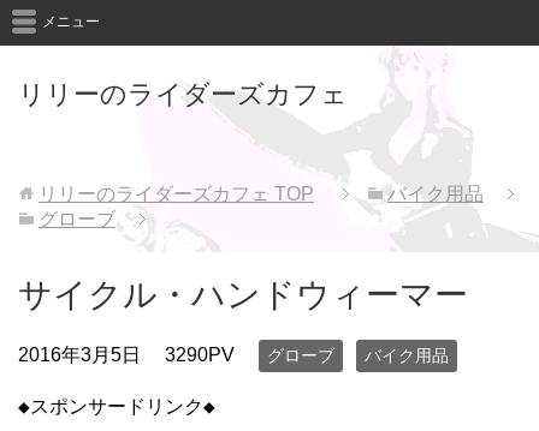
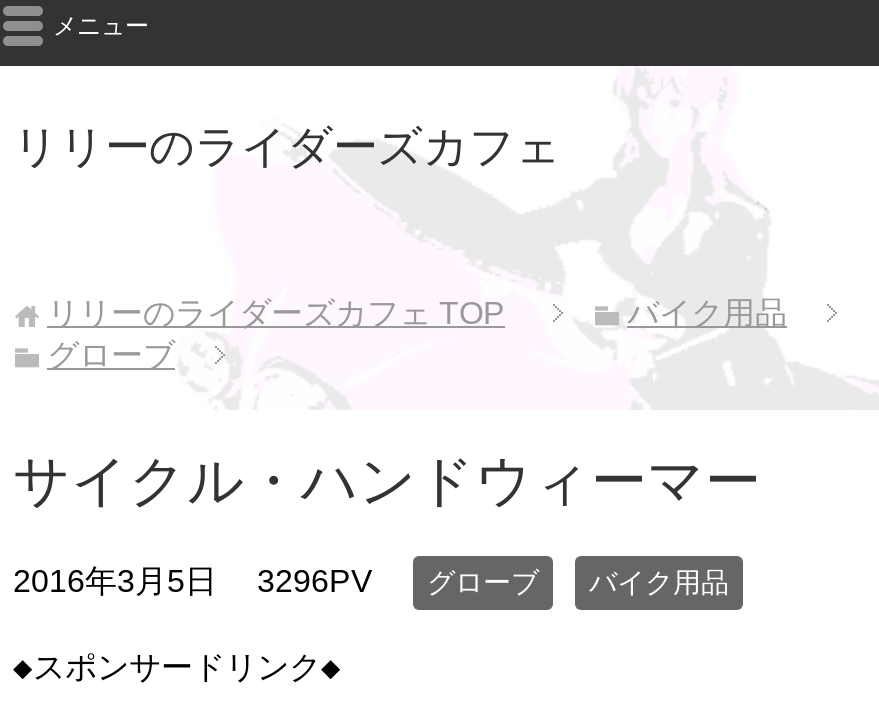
[18,345,449,365] 2016年3月5日 3290PV グローブ バイク用品 -> [13,564,729,598] 2016年3月5日 3296PV グローブ バイク用品

